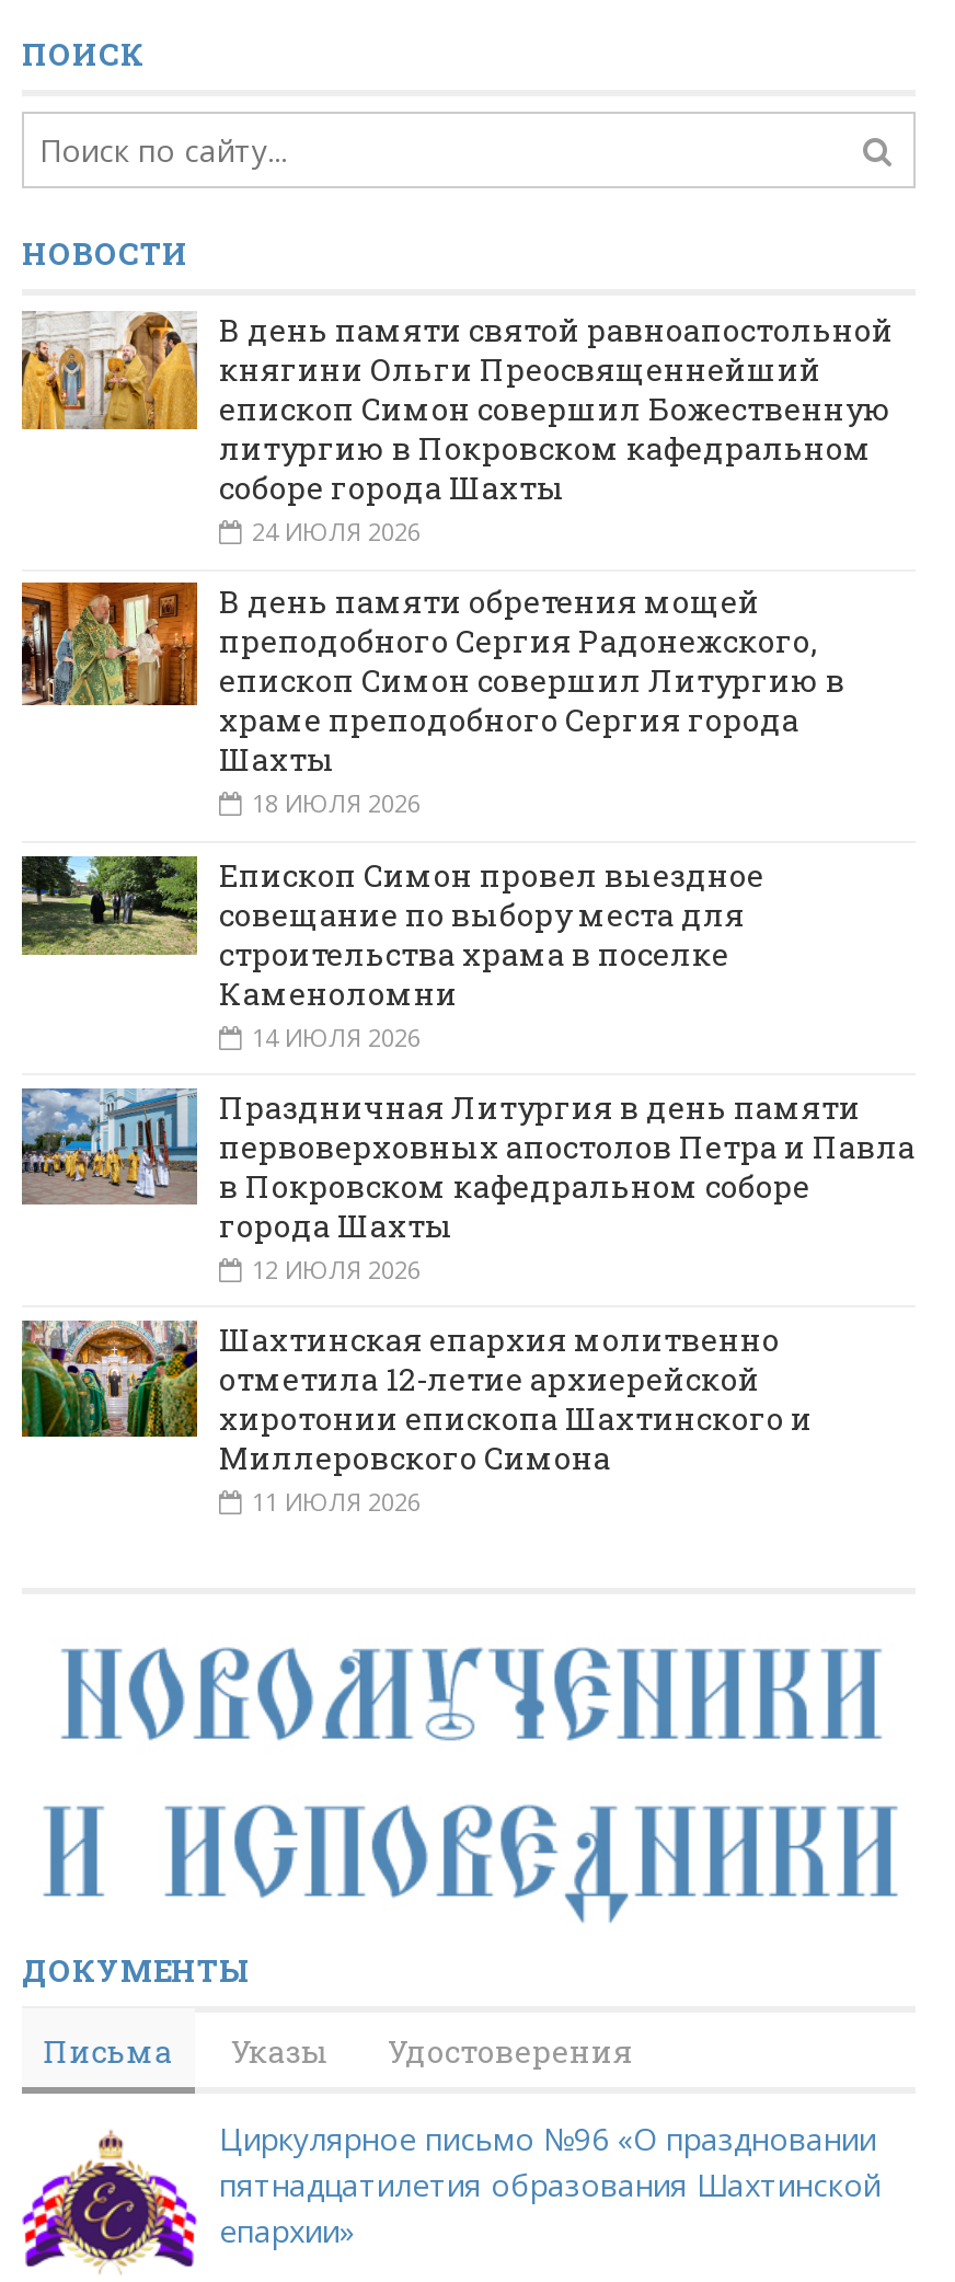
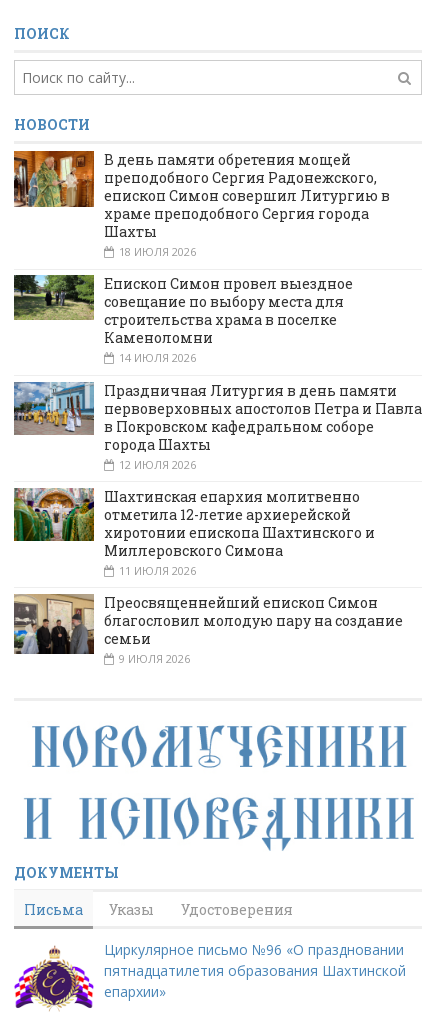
[20,309,894,548] [image] | В день памяти святой равноапостольной | княгини Ольги Преосвященнейший | епископ Симон совершил Божественную | литургию в Покровском кафедральном | соборе города Шахты | 24 ИЮЛЯ 2026 -> none
moved [18,580,916,1518] -> [12,150,422,578]: [image] | В день памяти обретения мощей | преподобного Сергия Радонежского, | ... | Миллеровского Симона | 11 ИЮЛЯ 2026
none -> [13,593,403,666] [image] | Преосвященнейший епископ Симон | благословил молодую пару на создание | семьи | 9 ИЮЛЯ 2026

